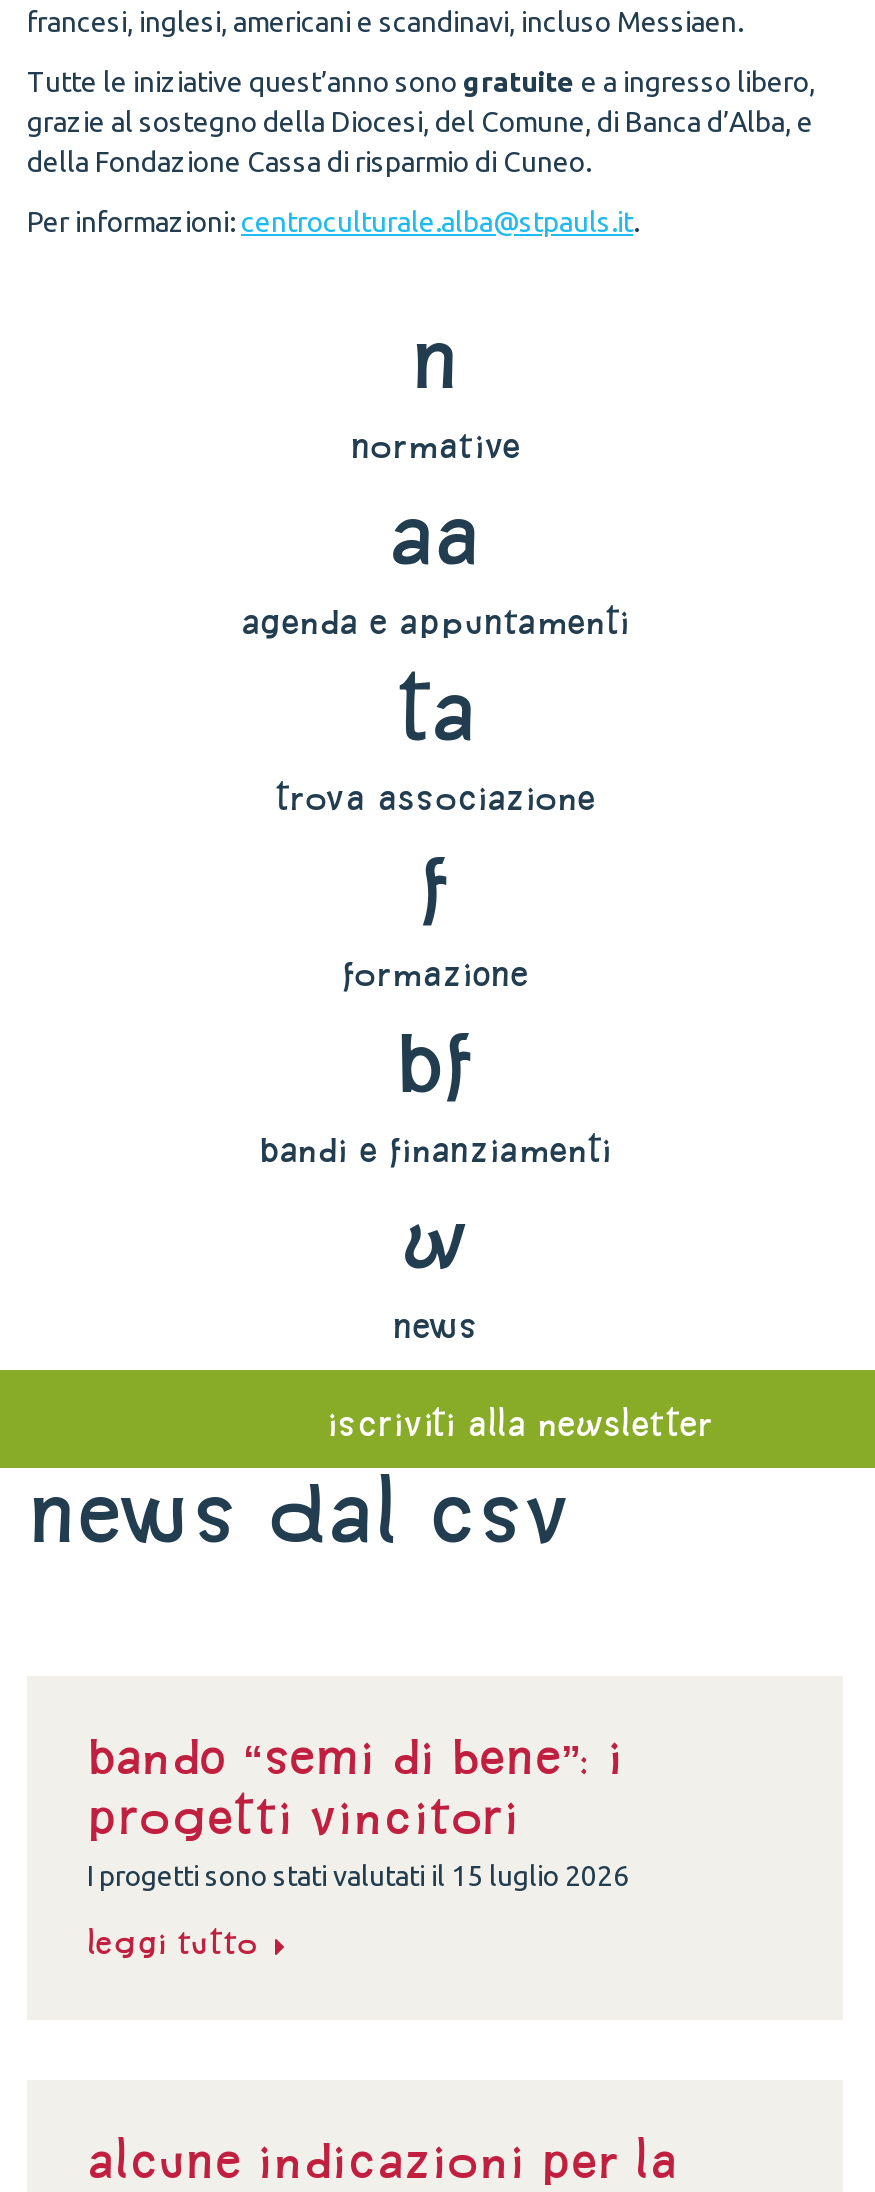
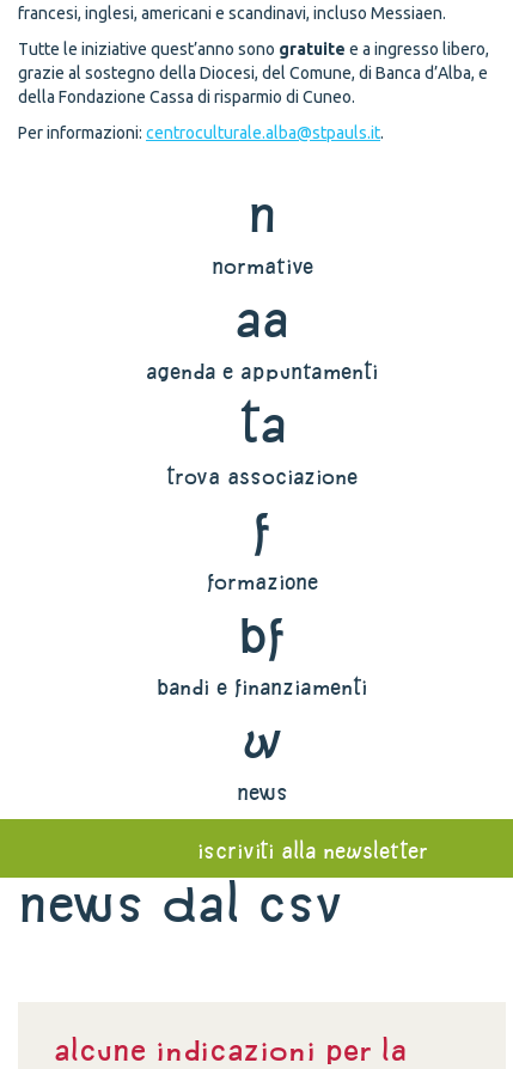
[87,1732,629,1958] Bando “Semi di bene”: i | progetti vincitori | I progetti sono stati valutati il 15 luglio 2026 | Leggi tutto -> none

